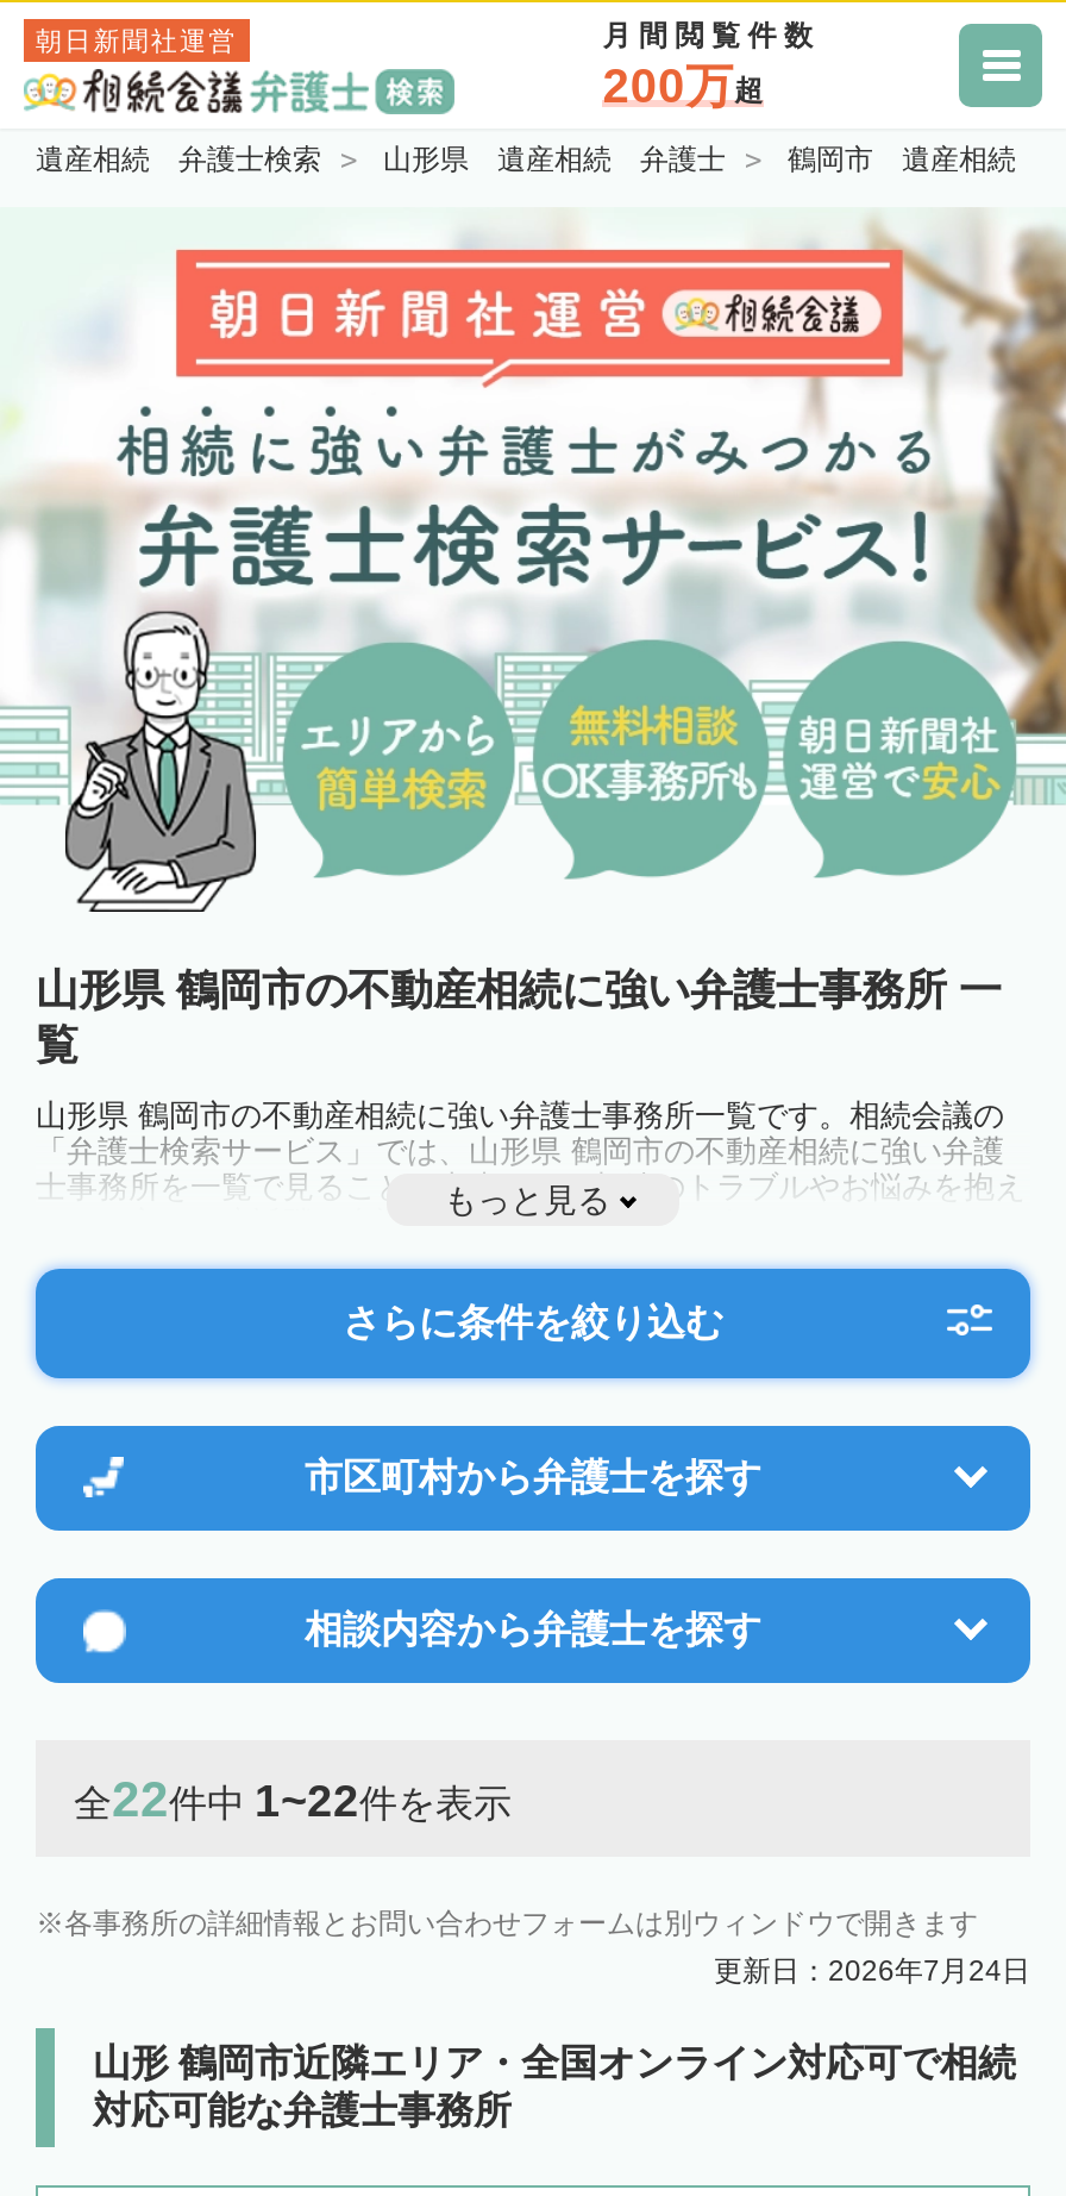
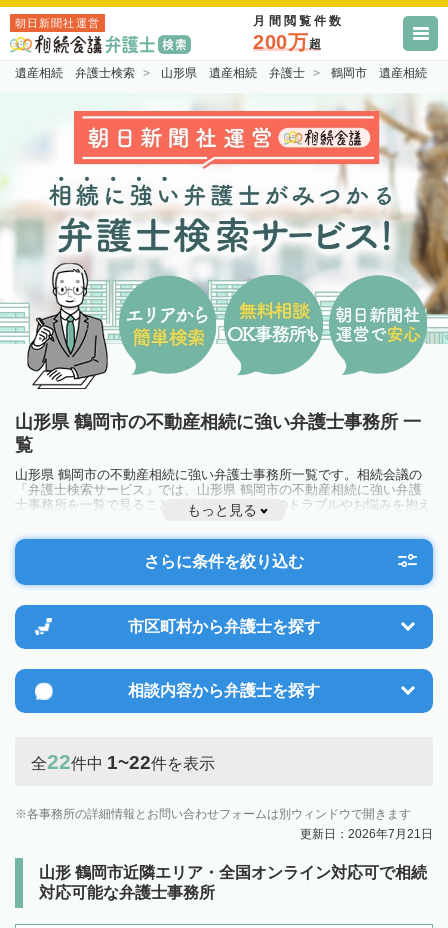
[714,1955,1030,1988] 更新日：2026年7月24日 -> [300,827,433,841] 更新日：2026年7月21日

